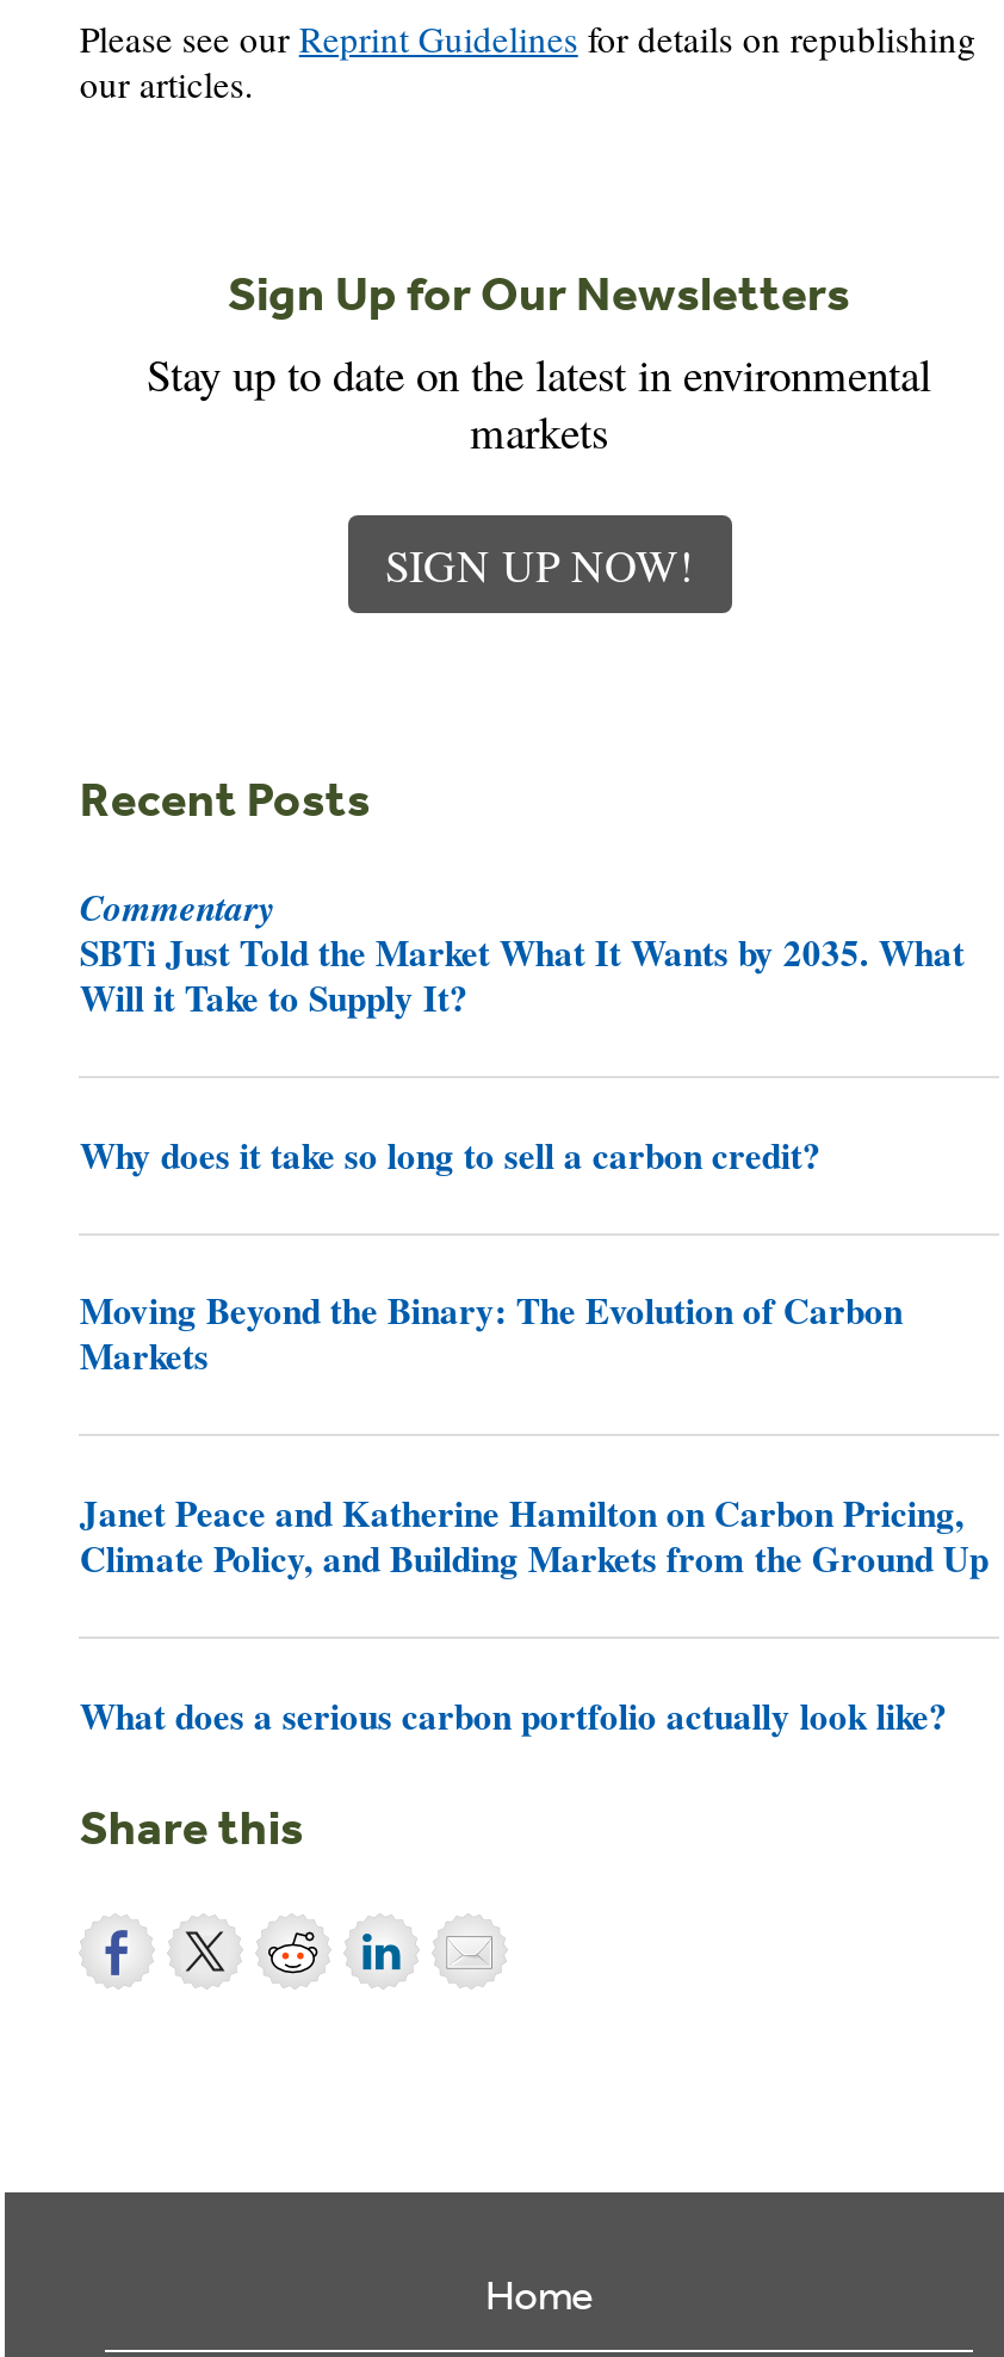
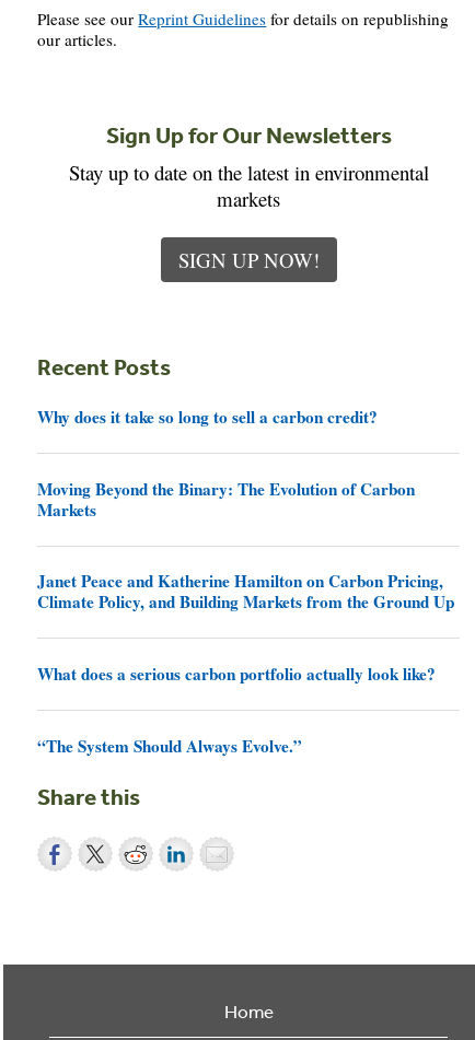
[80,880,964,1023] Commentary | SBTi Just Told the Market What It Wants by 2035. What | Will it Take to Supply It? -> none
moved [80,1128,988,1742] -> [38,405,455,686]: Why does it take so long to sell a carbon credit? | Moving Beyond the Binary: The Evolution of Carbon | Markets | Janet Peace and Katherine Hamilton on Carbon Pricing, | Climate Policy, and Building Markets from the Ground Up | What does a serious carbon portfolio actually look like?
none -> [38,734,303,758] “The System Should Always Evolve.”

